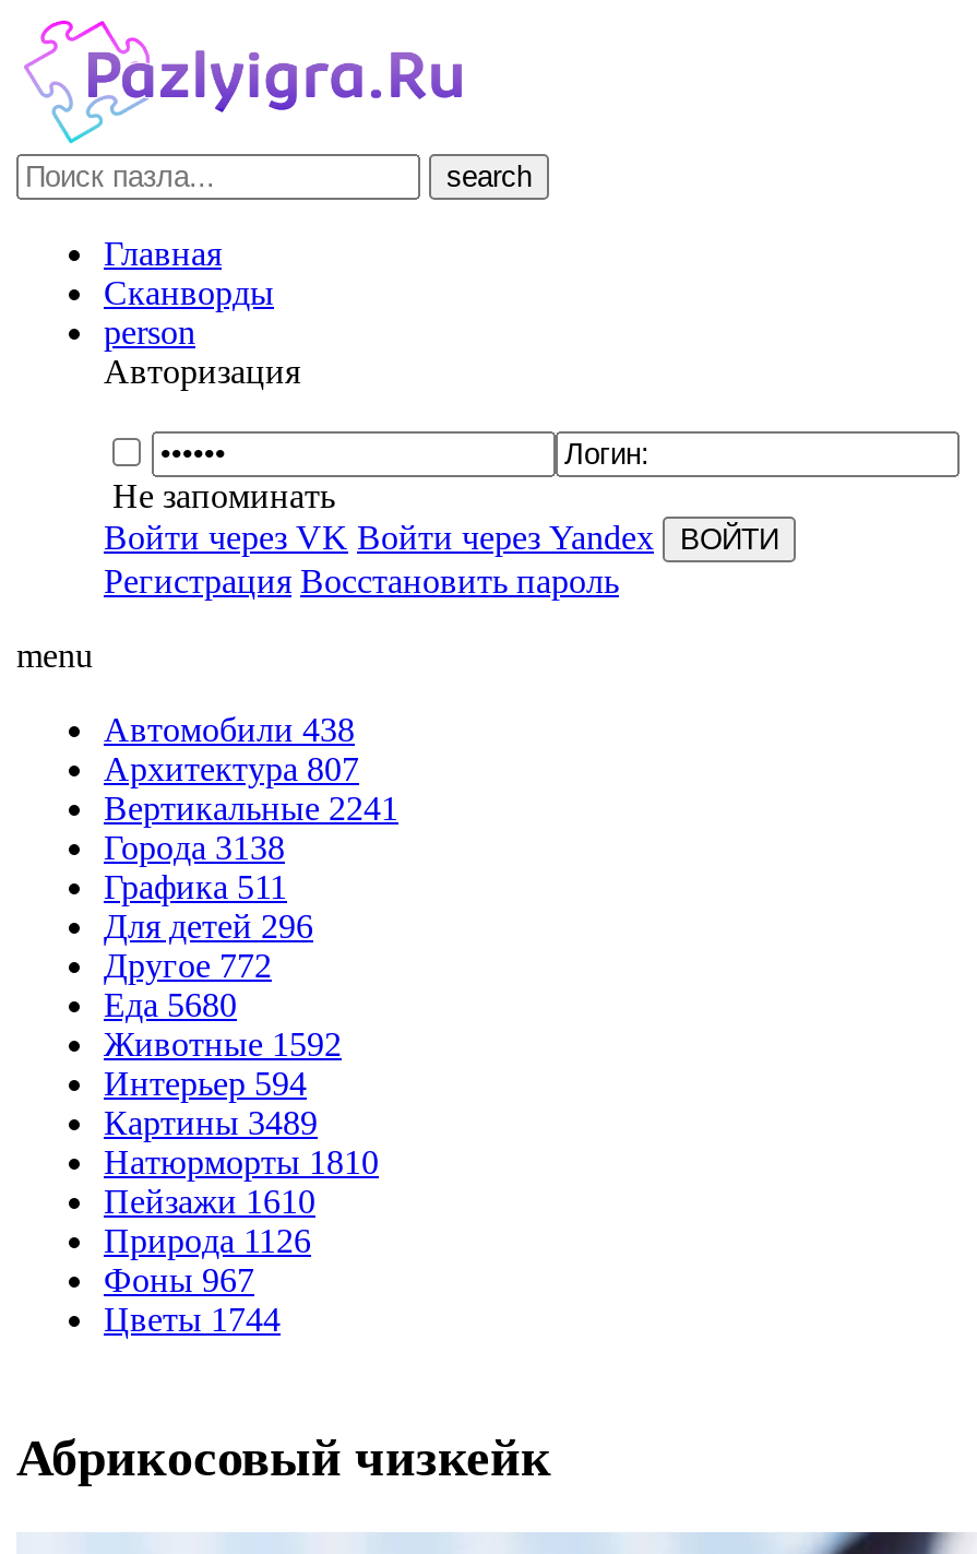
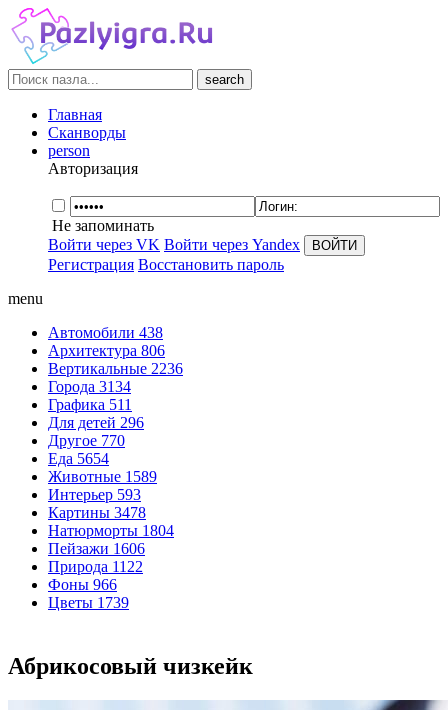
[104,750,359,787] Архитектура 807 -> [48,342,165,359] Архитектура 806
[104,790,398,827] Вертикальные 2241 -> [48,360,183,377] Вертикальные 2236
[104,829,285,866] Города 3138 -> [48,378,131,395] Города 3134
[104,947,272,984] Другое 772 -> [48,432,125,449] Другое 770
[104,986,237,1023] Еда 5680 -> [48,450,109,467] Еда 5654
[104,1025,342,1063] Животные 1592 -> [48,468,157,485] Животные 1589
[104,1065,307,1102] Интерьер 594 -> [48,486,141,503] Интерьер 593
[104,1104,318,1141] Картины 3489 -> [48,504,146,521] Картины 3478
[104,1143,379,1181] Натюрморты 1810 -> [48,522,174,539] Натюрморты 1804
[104,1183,315,1220] Пейзажи 1610 -> [48,540,145,557] Пейзажи 1606
[104,1222,311,1259] Природа 1126 -> [48,558,143,575] Природа 1122
[104,1261,254,1298] Фоны 967 -> [48,576,117,593] Фоны 966
[104,1301,281,1338] Цветы 1744 -> [48,594,129,611] Цветы 1739

